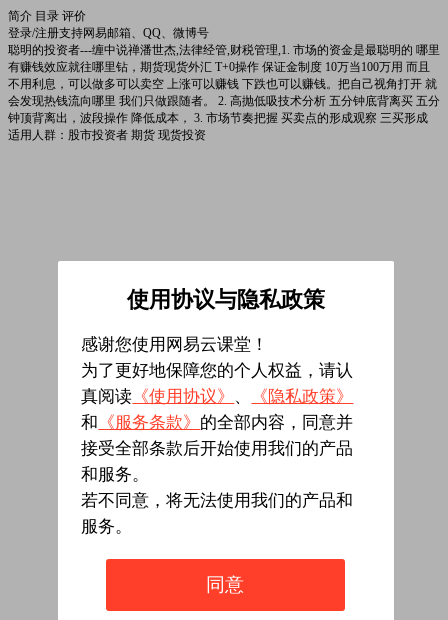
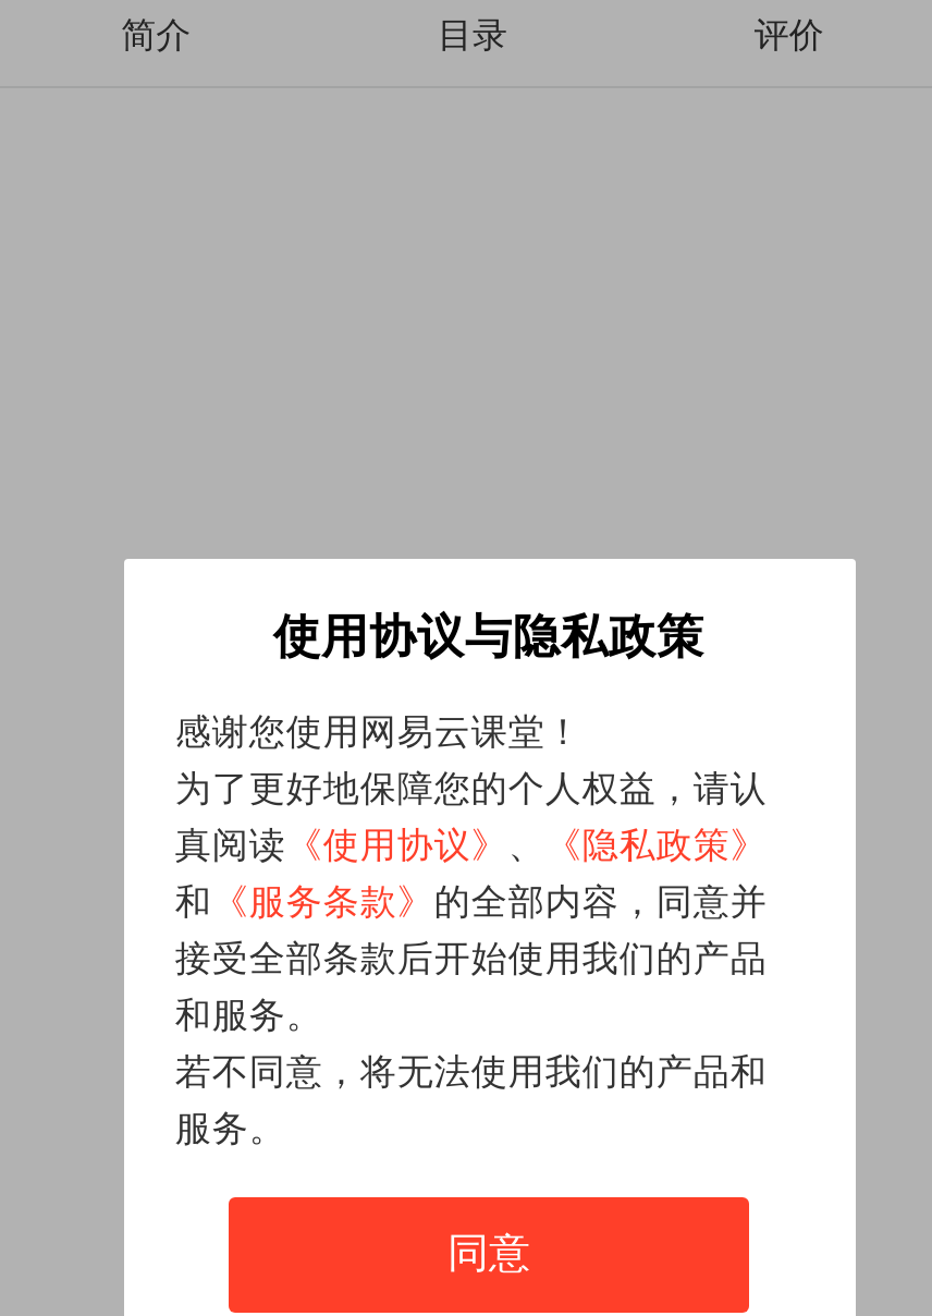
[8,9,440,142] 简介 目录 评价 | 登录/注册支持网易邮箱、QQ、微博号 | 聪明的投资者---缠中说禅潘世杰,法律经管,财税管理,1. 市场的资金是最聪明的 哪里 | 有赚钱效应就往哪里钻，期货现货外汇 T+0操作 保证金制度 10万当100万用 而且 | 不用利息，可以做多可以卖空 上涨可以赚钱 下跌也可以赚钱。把自己视角打开 就 | 会发现热钱流向哪里 我们只做跟随者。 2. 高抛低吸技术分析 五分钟底背离买 五分 | 钟顶背离出，波段操作 降低成本， 3. 市场节奏把握 买卖点的形成观察 三买形成 | 适用人群：股市投资者 期货 现货投资 -> [121,16,824,53] 简介 | 目录 | 评价

